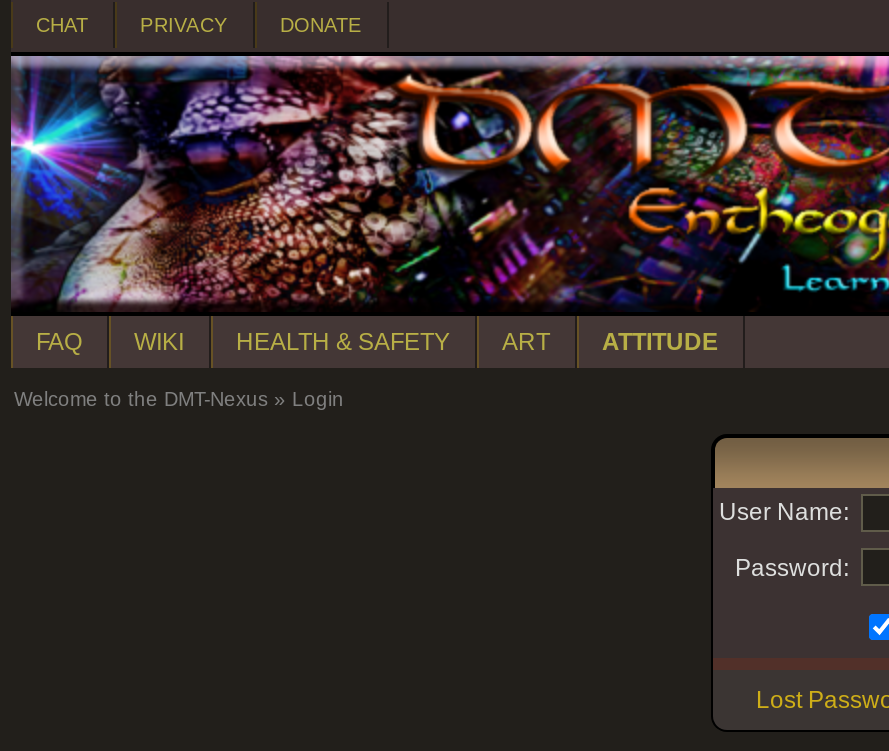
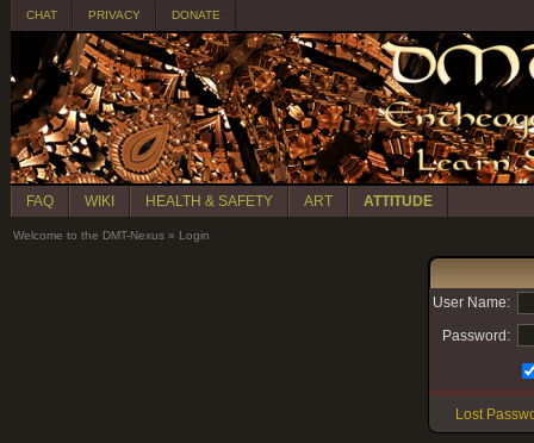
[9,54,883,314] [image] -> [10,32,530,185] [image]

